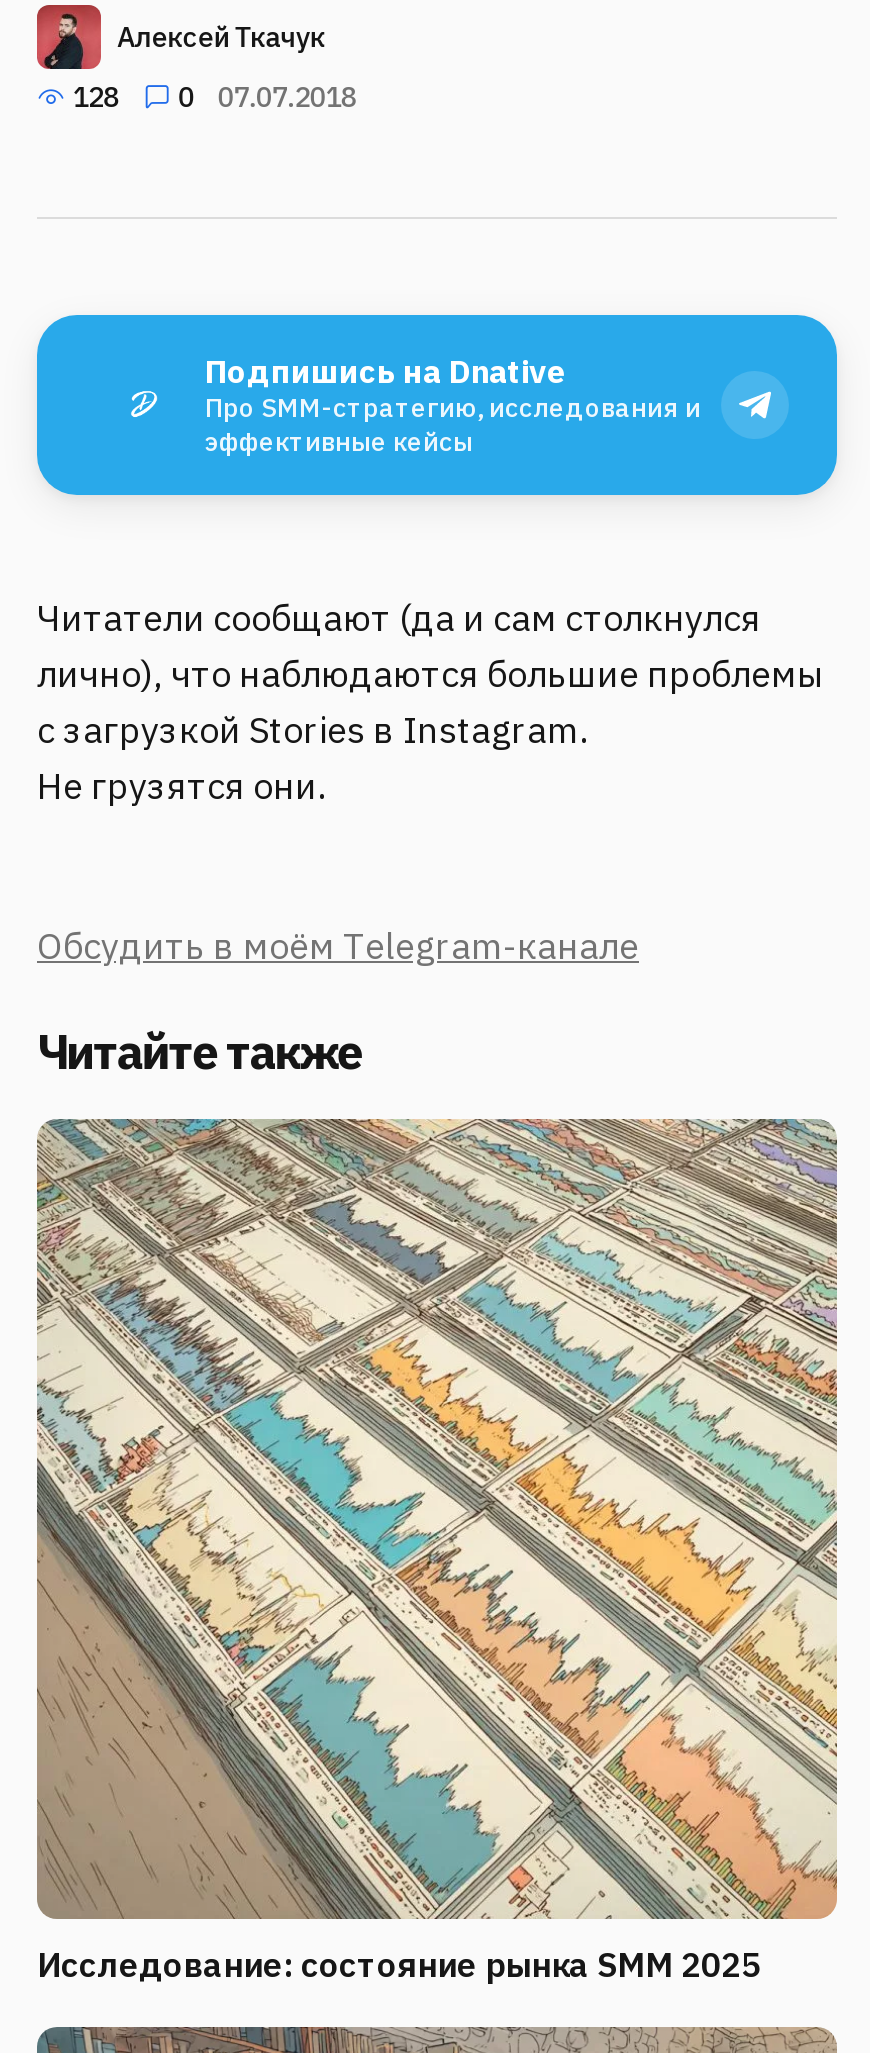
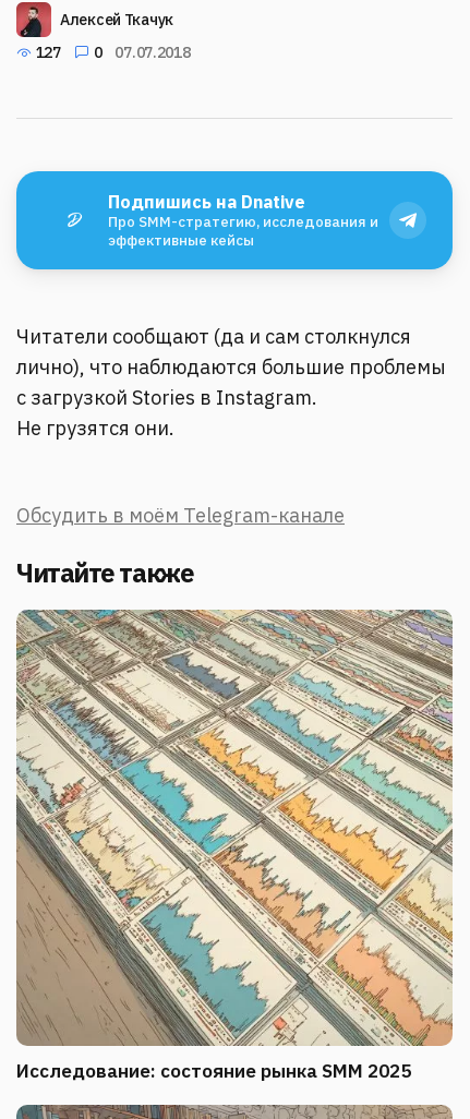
[72,79,356,115] 128 0 07.07.2018 -> [36,43,190,62] 127 0 07.07.2018

